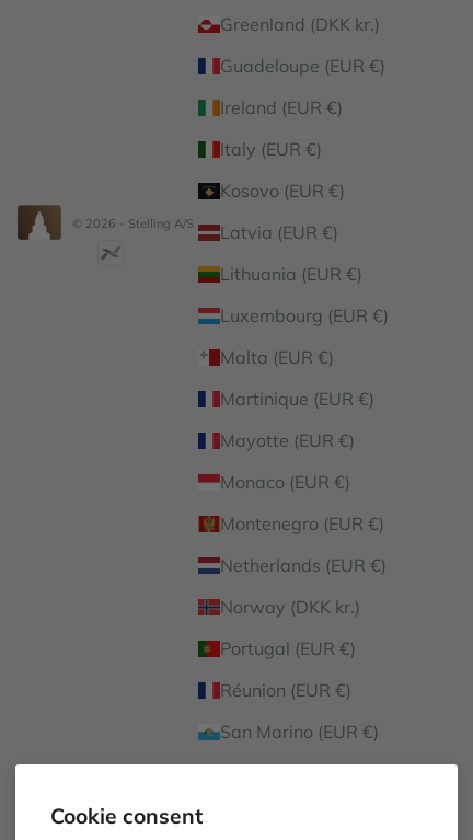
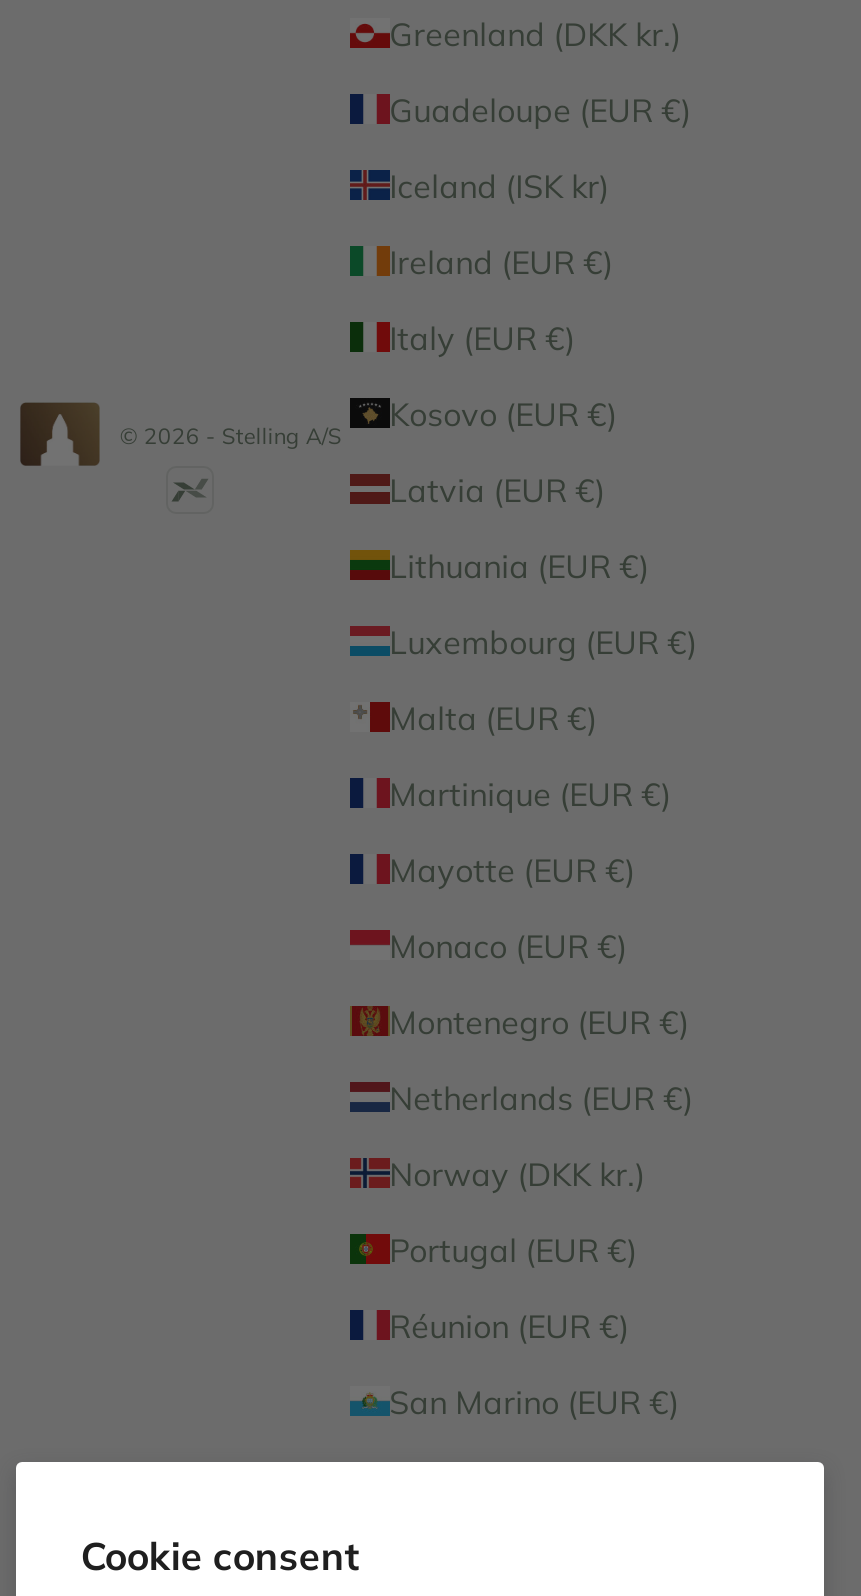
none -> [389,165,609,205] Iceland (ISK kr)

